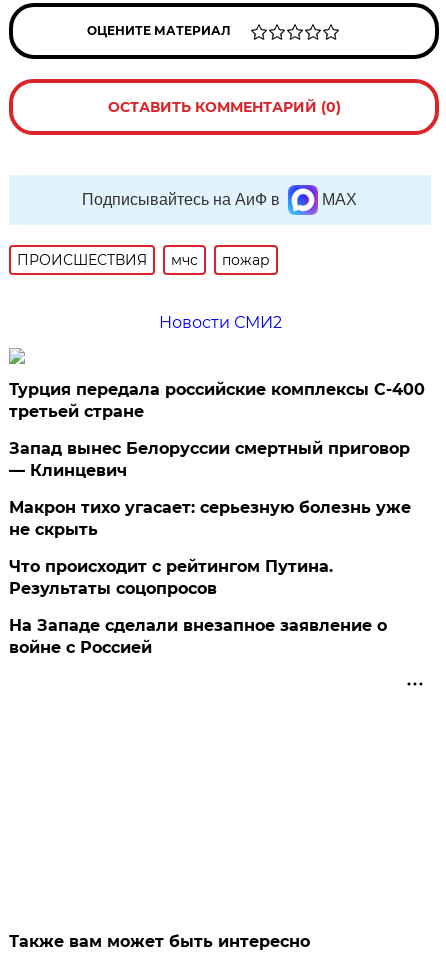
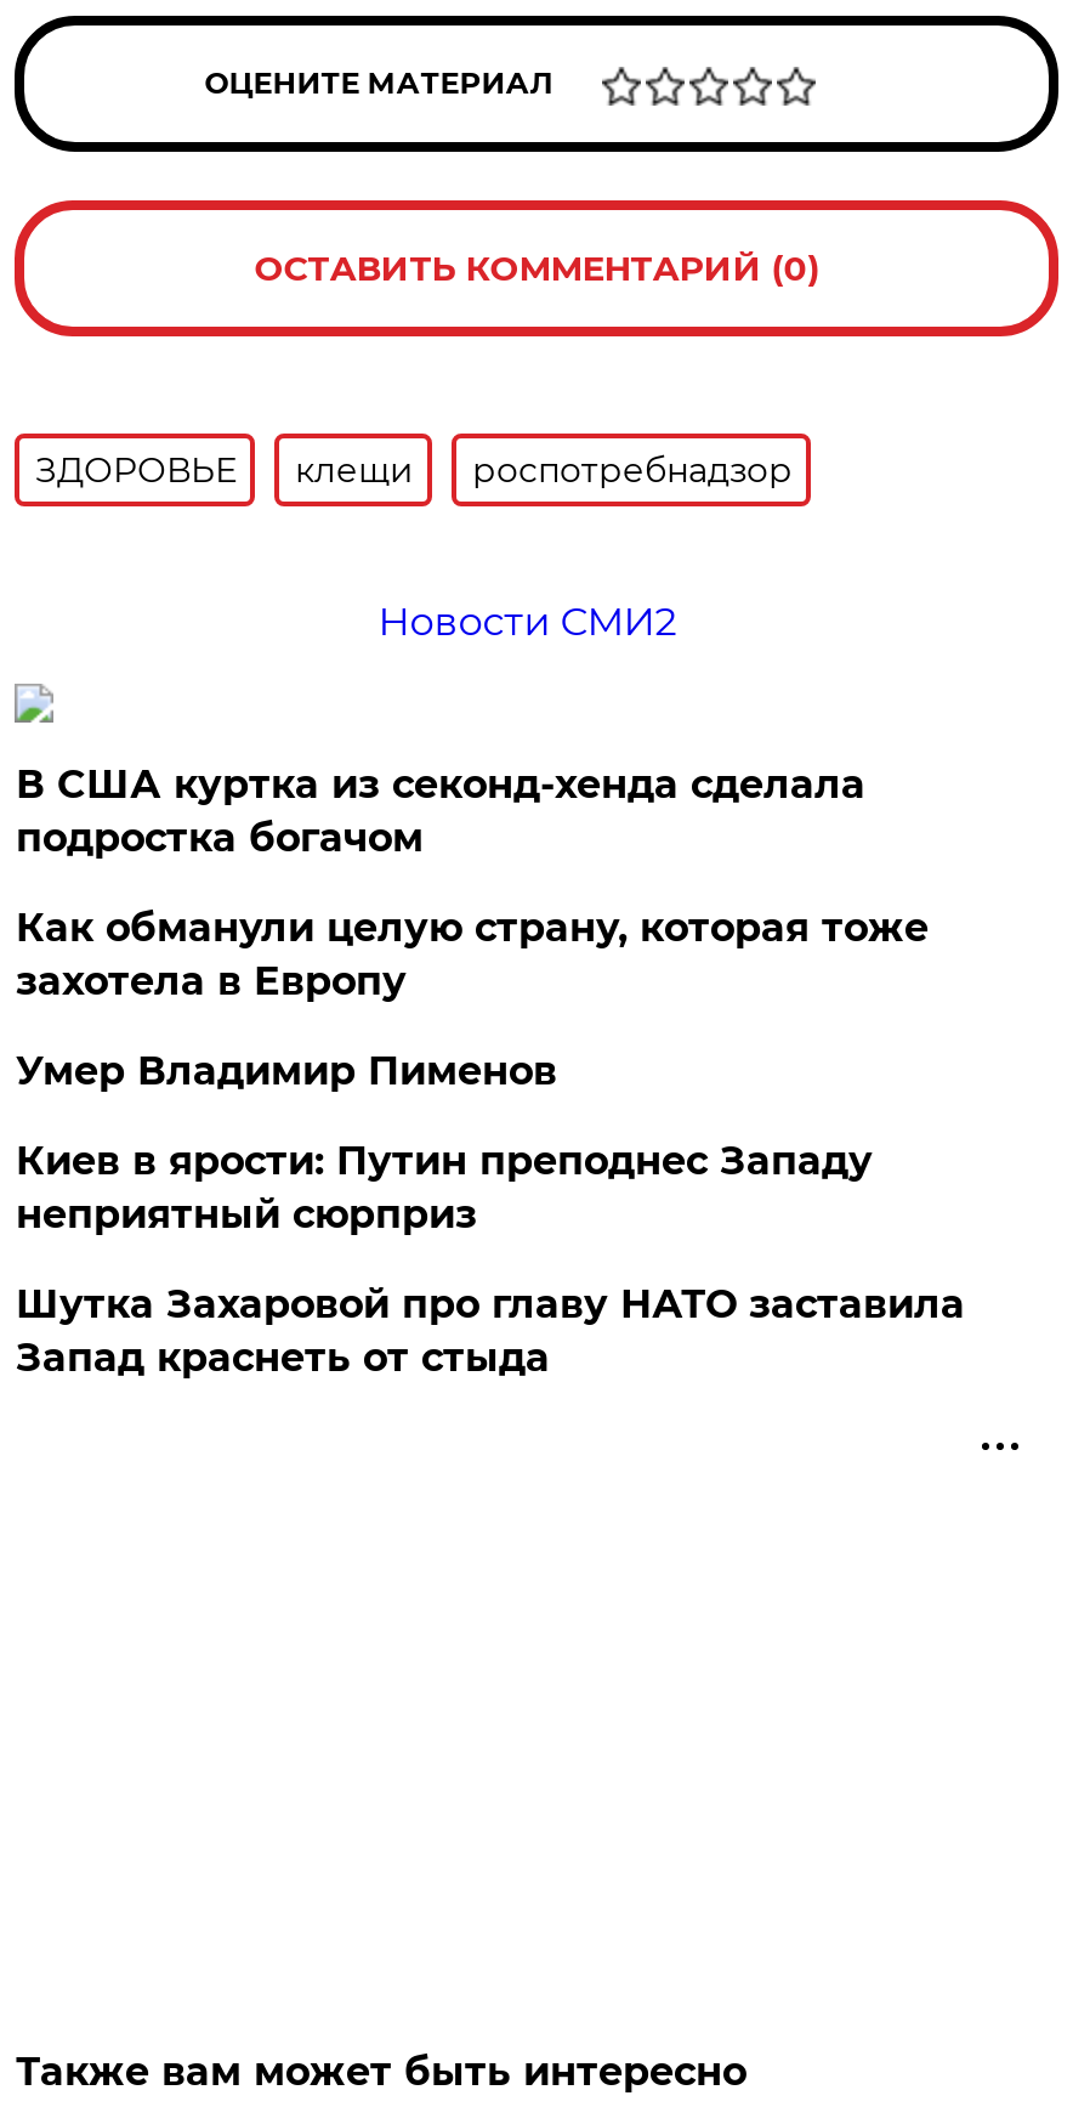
[17,191,357,269] Подписывайтесь на АиФ в | MAX | ПРОИСШЕСТВИЯ | мчс | пожар -> [35,449,792,493] ЗДОРОВЬЕ | клещи | роспотребнадзор
[9,380,425,421] Турция передала российские комплексы С-400 | третьей стране -> [16,762,865,862] В США куртка из секонд-хенда сделала | подростка богачом
[9,439,410,480] Запад вынес Белоруссии смертный приговор | — Клинцевич -> [16,905,928,1005] Как обманули целую страну, которая тоже | захотела в Европу
[9,498,411,539] Макрон тихо угасает: серьезную болезнь уже | не скрыть -> [16,1049,557,1095] Умер Владимир Пименов
[9,557,333,598] Что происходит с рейтингом Путина. | Результаты соцопросов -> [16,1139,872,1238] Киев в ярости: Путин преподнес Западу | неприятный сюрприз
[9,616,387,657] На Западе сделали внезапное заявление о | войне с Россией -> [16,1282,965,1382] Шутка Захаровой про главу НАТО заставила | Запад краснеть от стыда

